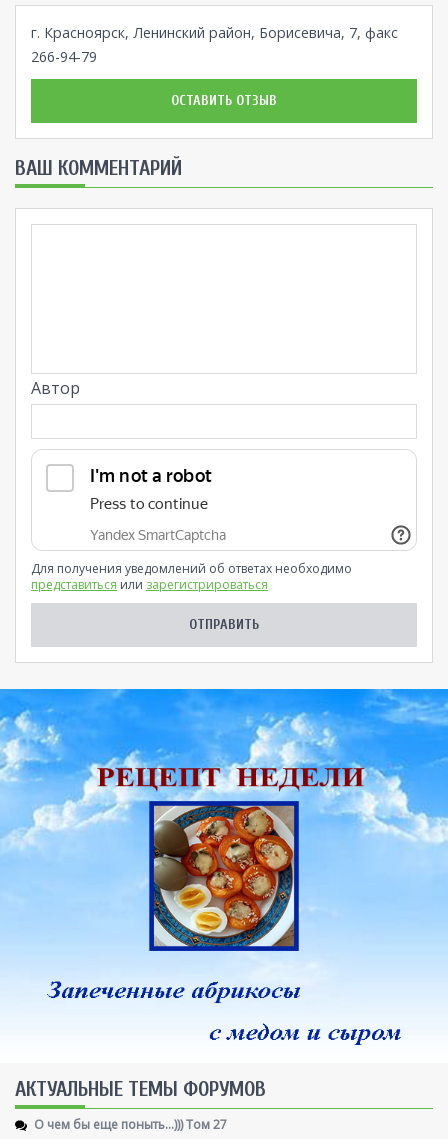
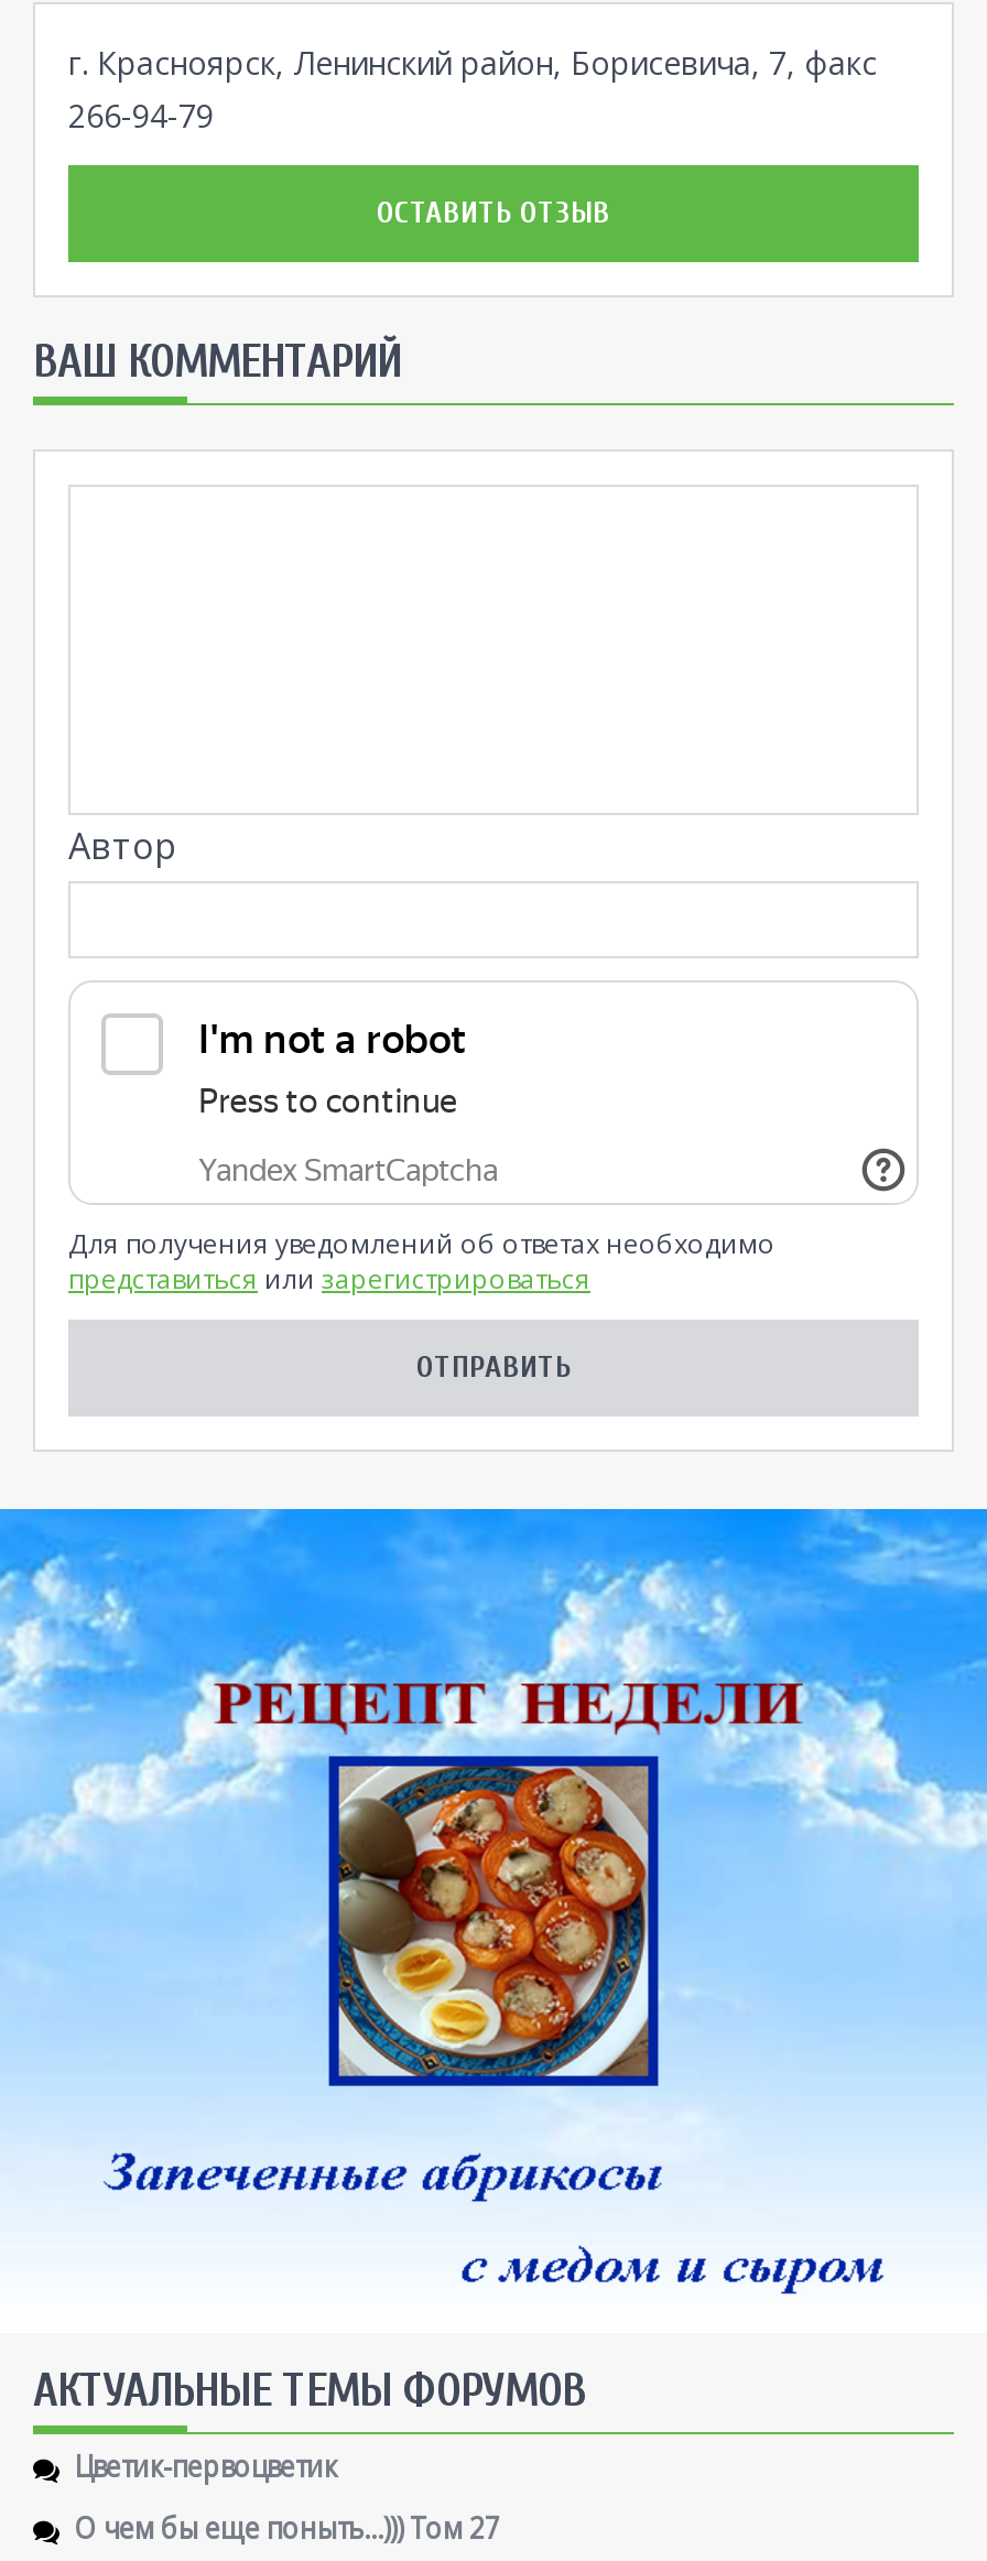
none -> [75,2444,337,2487] Цветик-первоцветик

